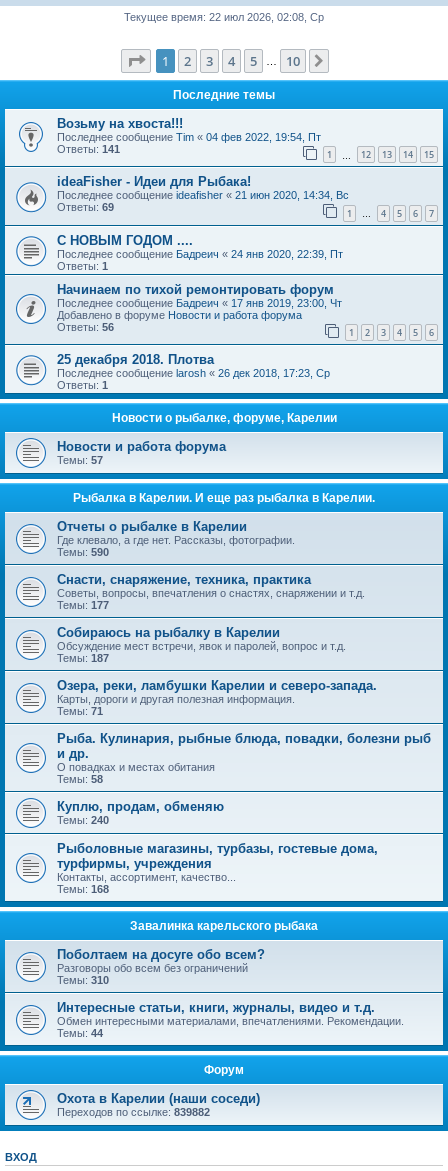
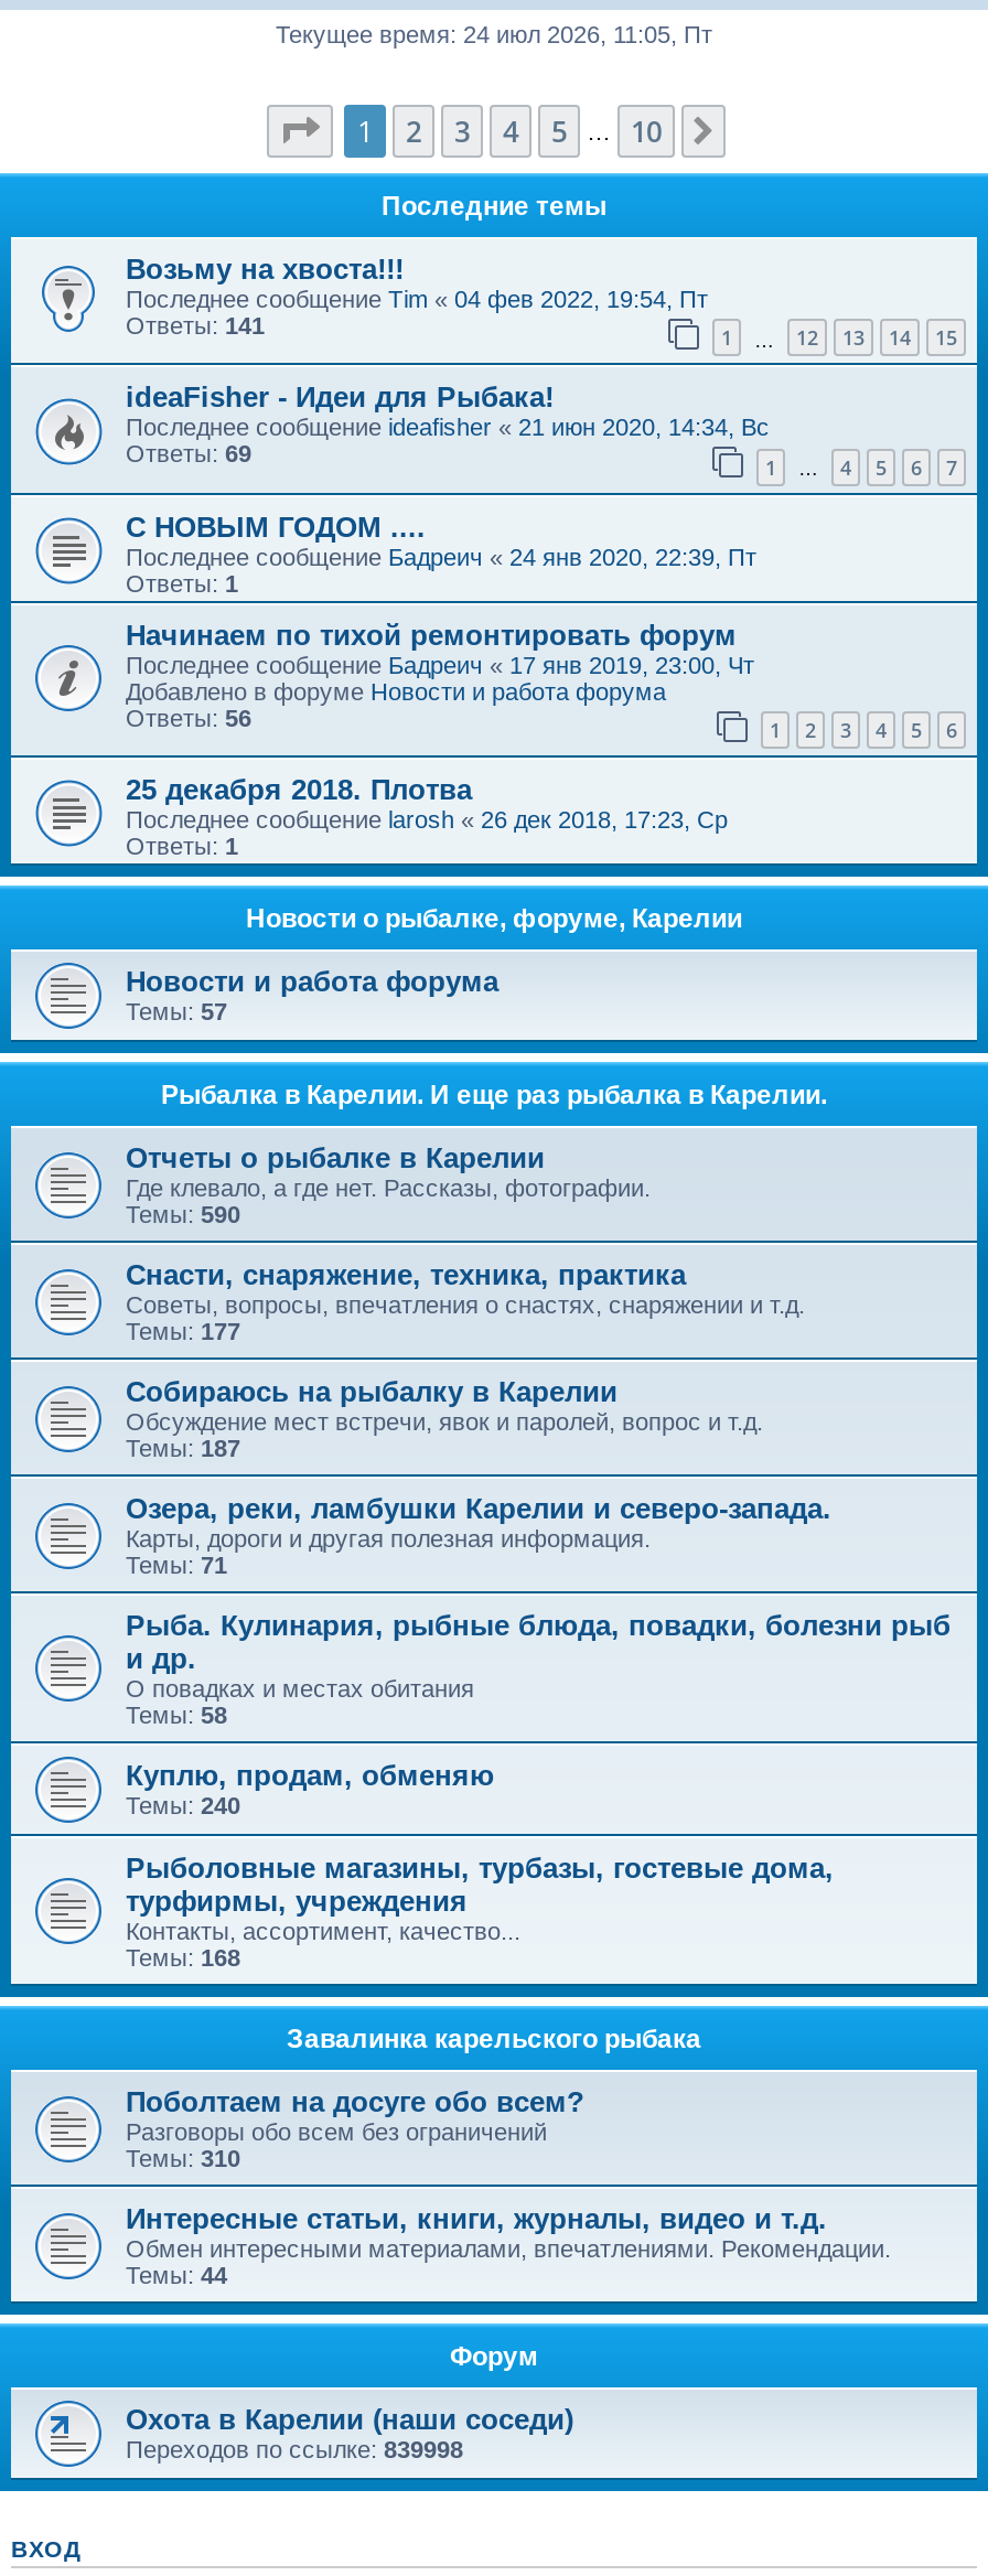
[124,11,324,23] Текущее время: 22 июл 2026, 02:08, Ср -> [276,21,712,47] Текущее время: 24 июл 2026, 11:05, Пт
[57,1106,210,1118] Переходов по ссылке:839882 -> [126,2437,463,2463] Переходов по ссылке:839998

